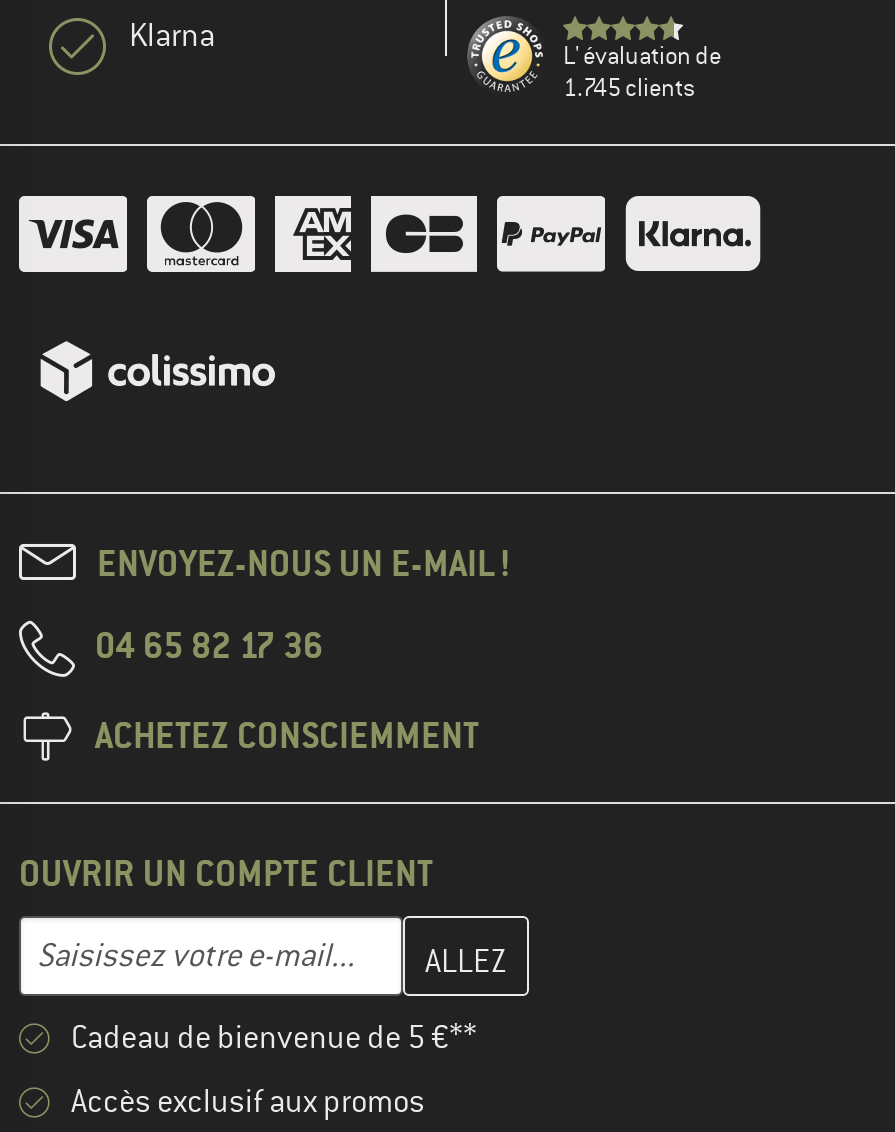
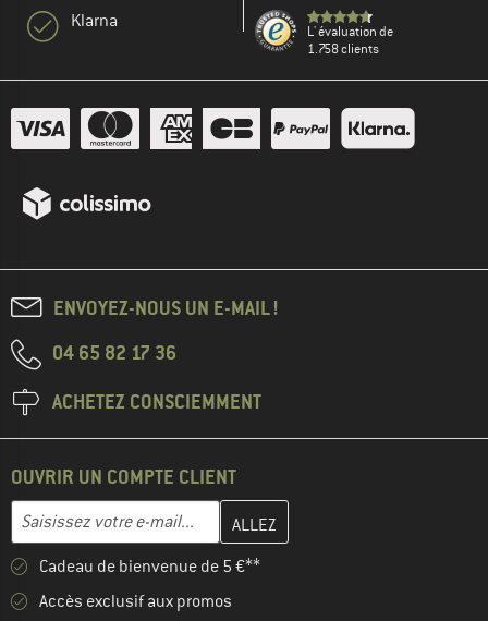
[563,72,695,104] 1.745 clients -> [307,40,379,58] 1.758 clients

